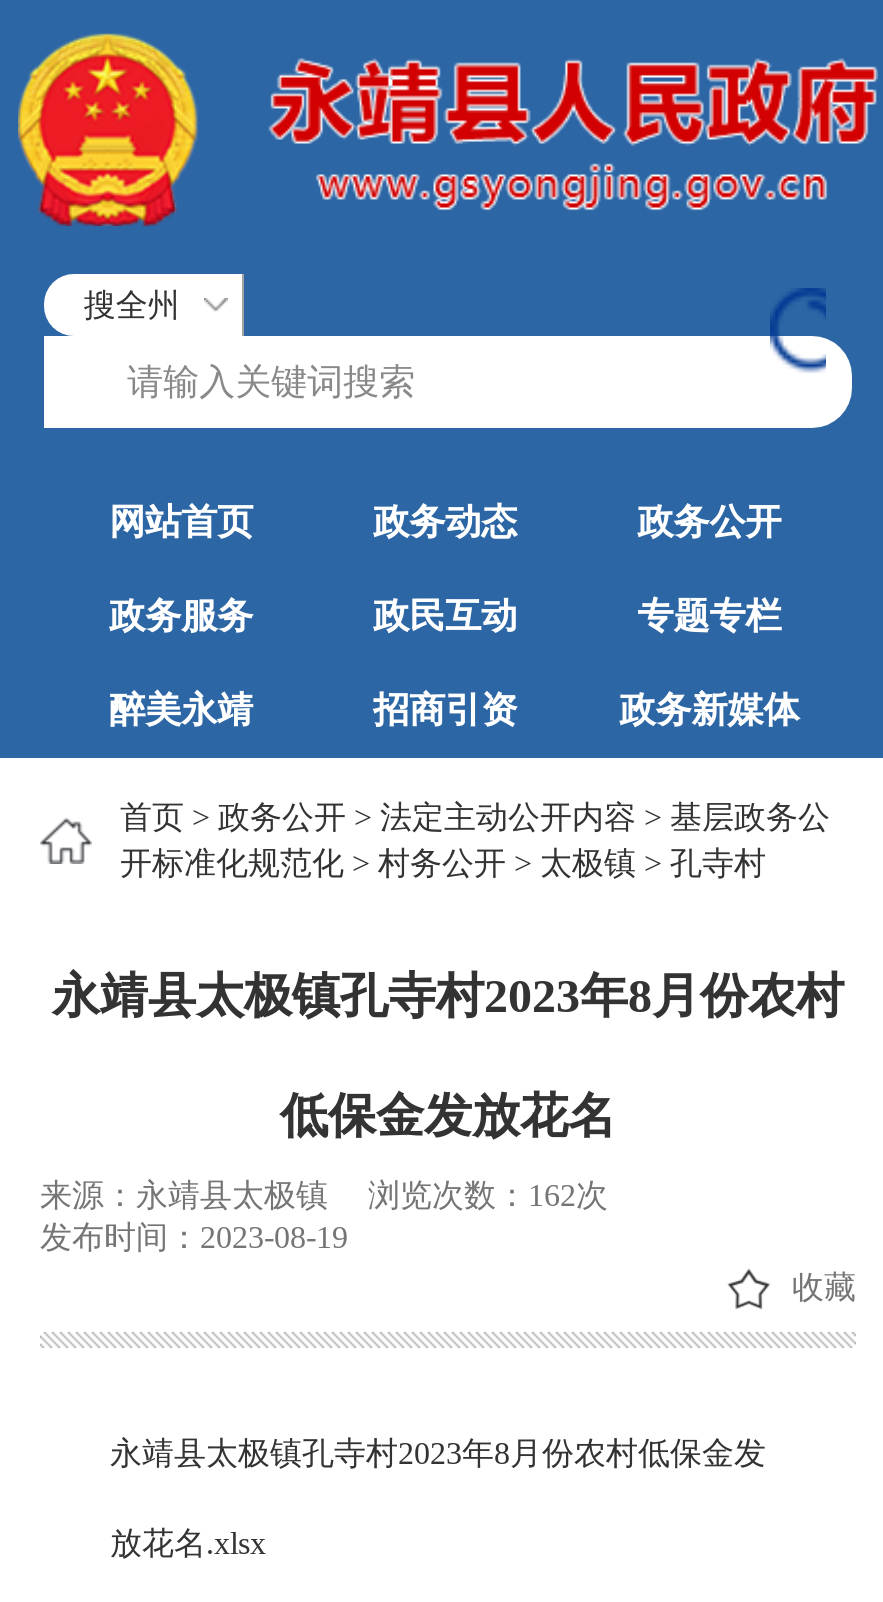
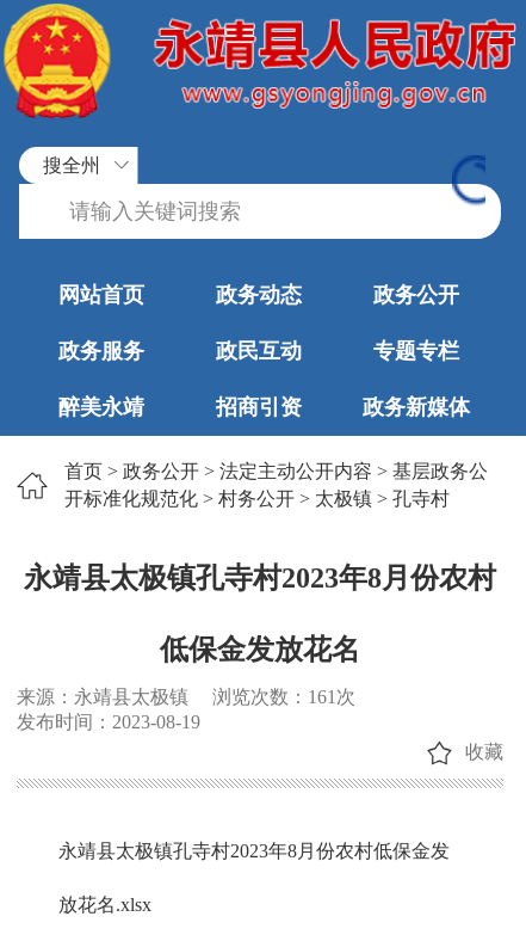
[40,1177,608,1211] 来源：永靖县太极镇 浏览次数：162次 -> [17,686,355,707] 来源：永靖县太极镇 浏览次数：161次

